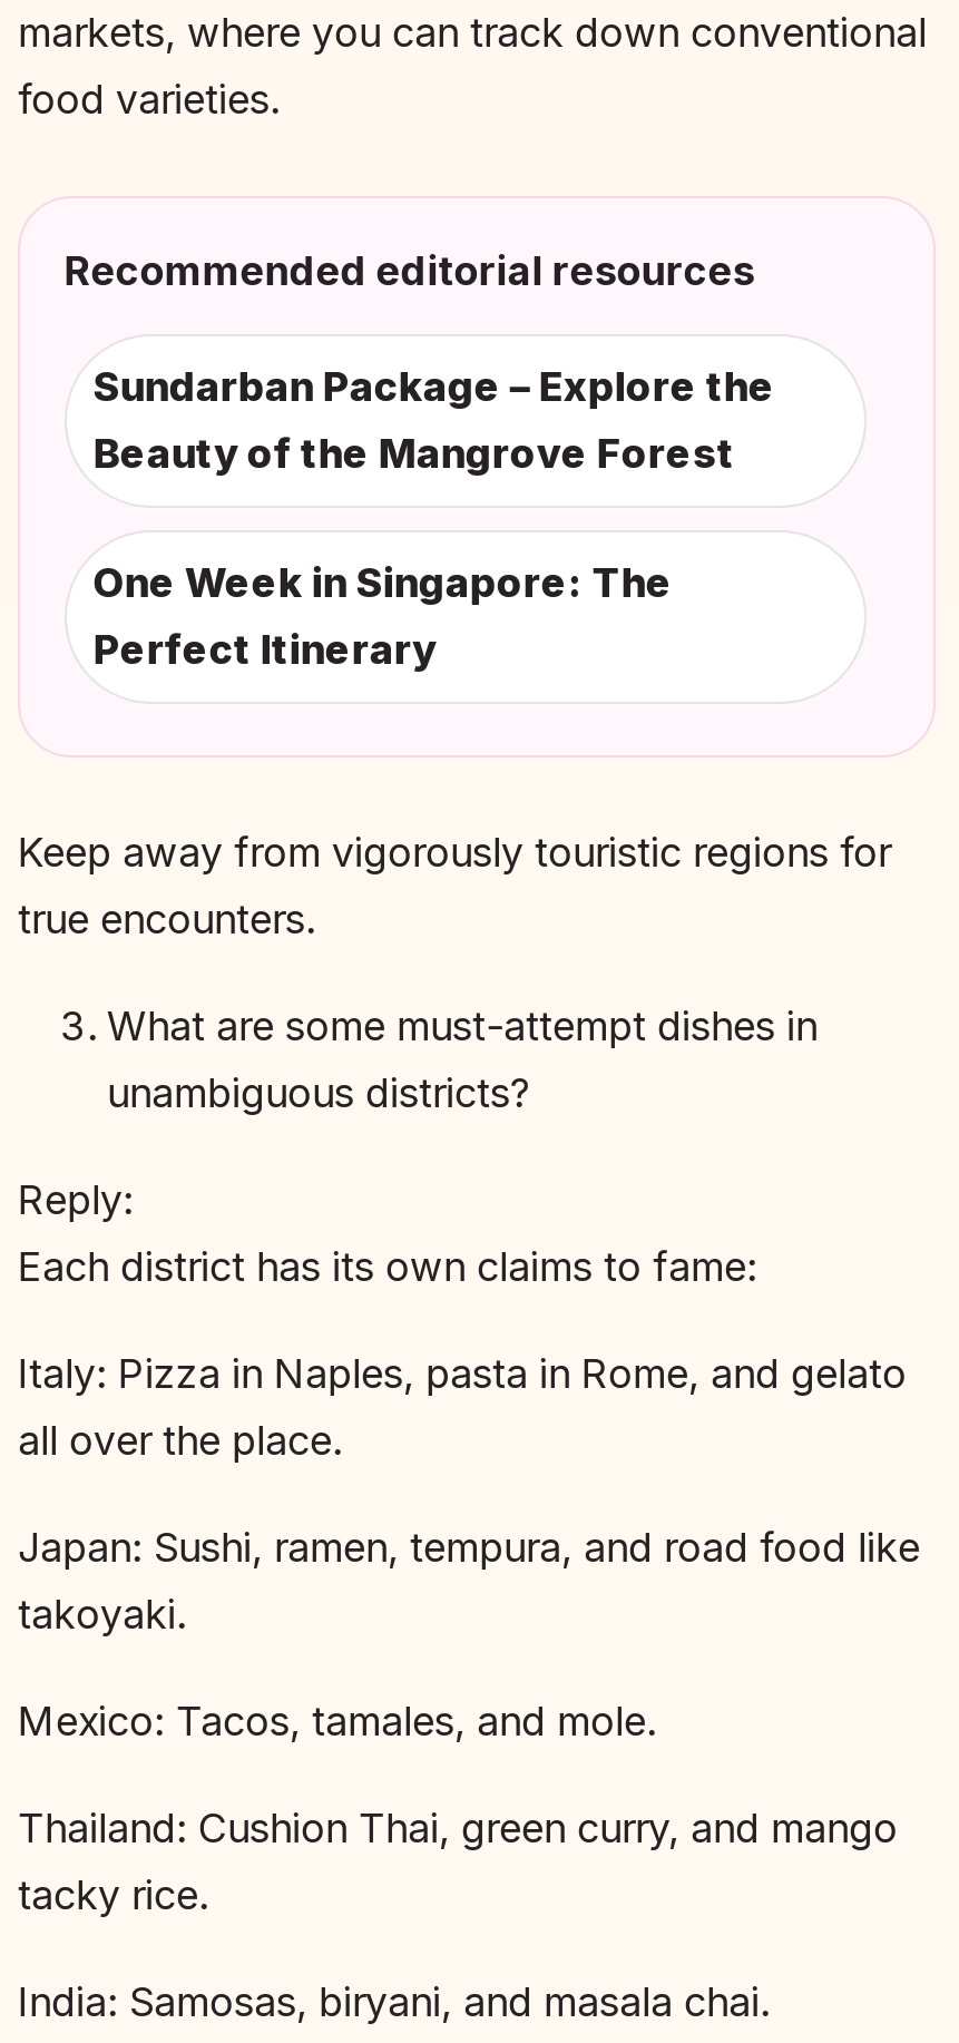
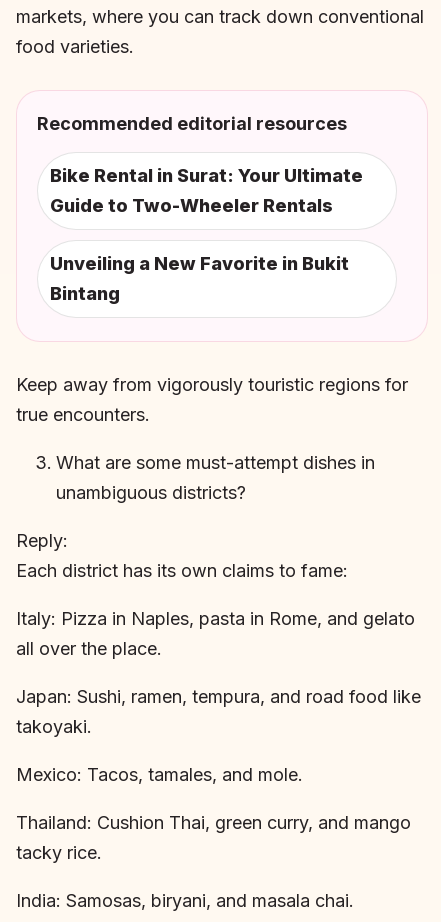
[93,364,775,478] Sundarban Package – Explore the | Beauty of the Mangrove Forest -> [50,165,363,216] Bike Rental in Surat: Your Ultimate | Guide to Two-Wheeler Rentals
[93,560,673,674] One Week in Singapore: The | Perfect Itinerary -> [50,253,349,304] Unveiling a New Favorite in Bukit | Bintang

